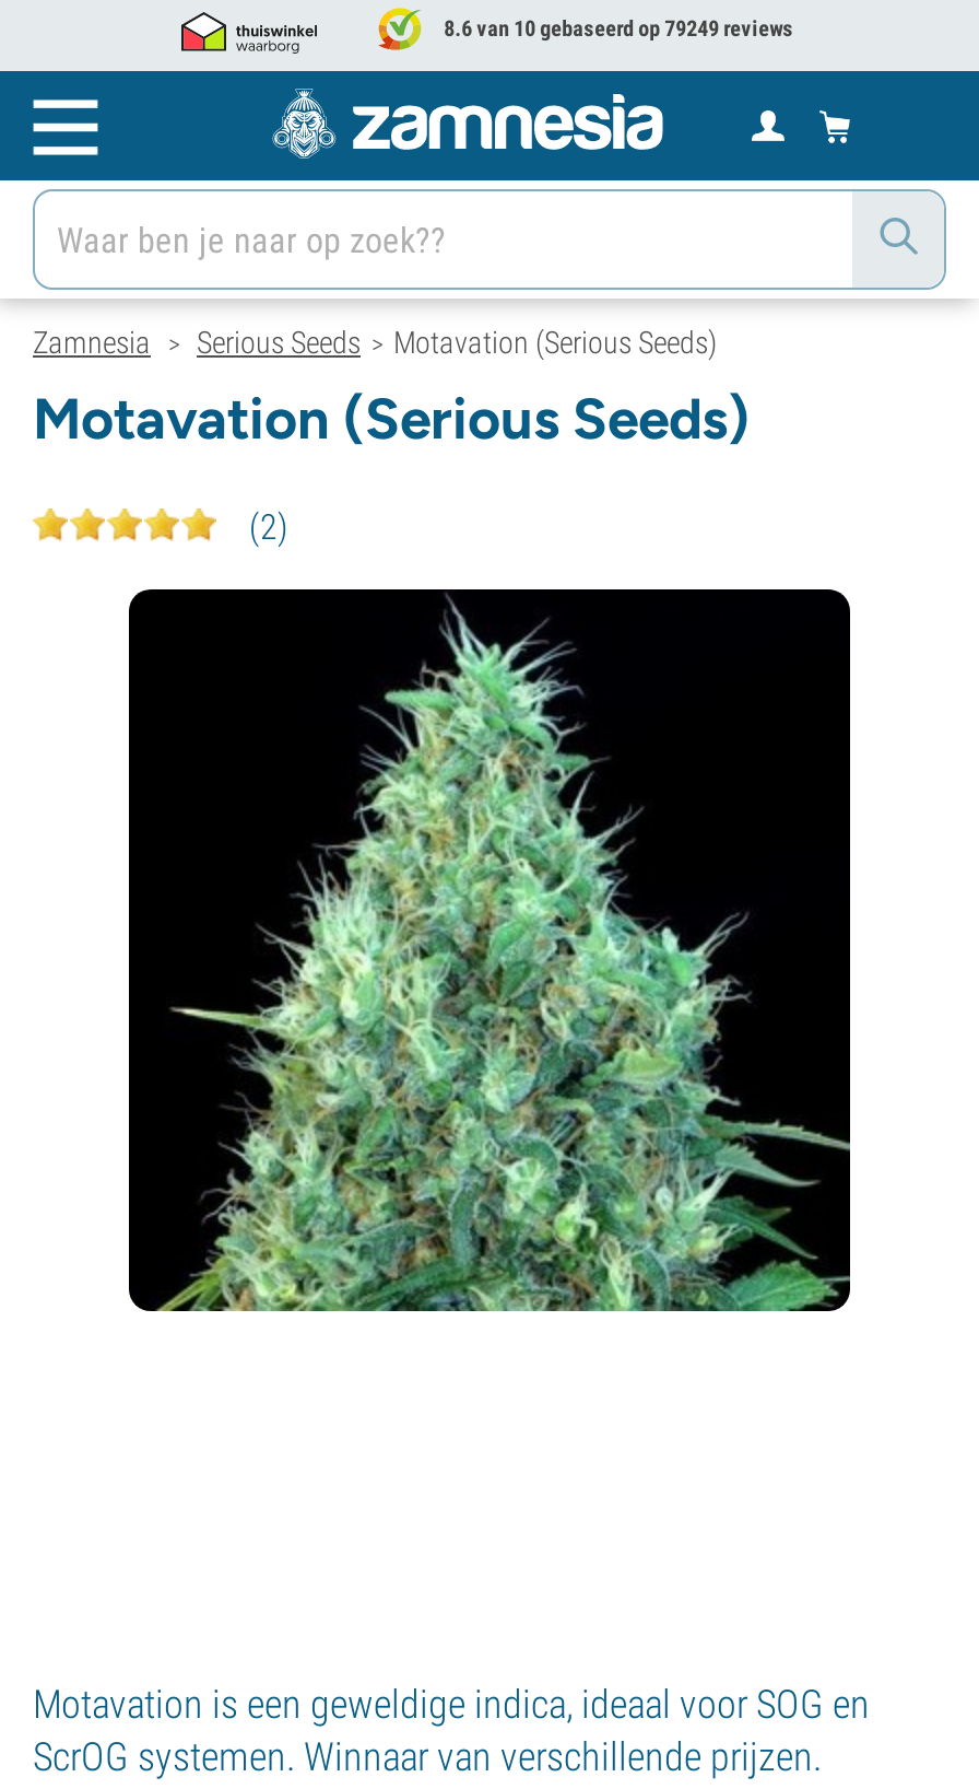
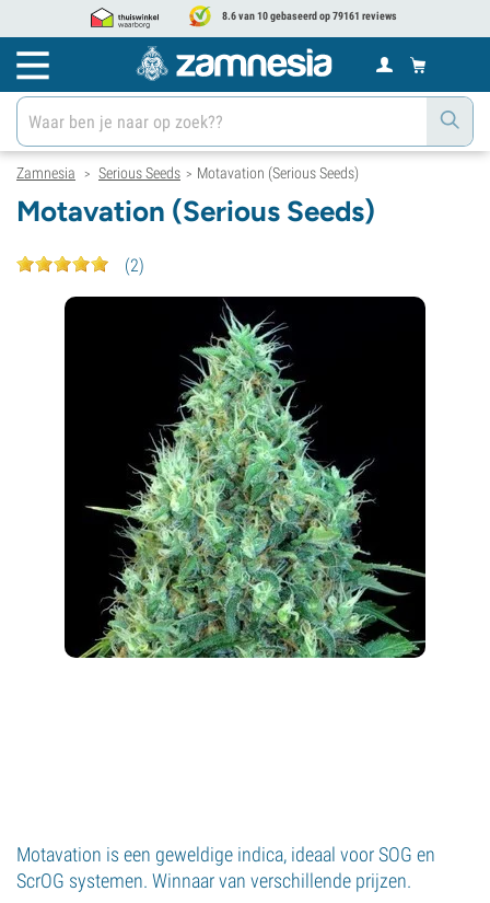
[440,16,794,40] 8.6 van 10 gebaseerd op 79249 reviews -> [220,10,397,22] 8.6 van 10 gebaseerd op 79161 reviews

